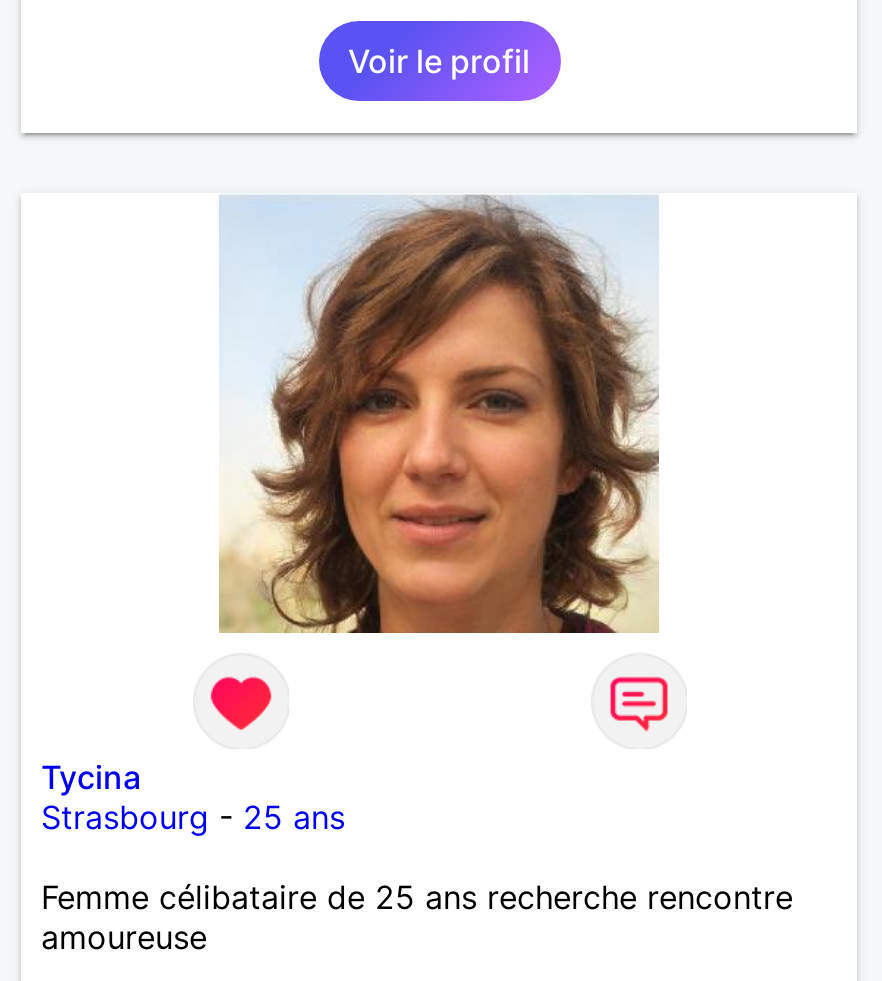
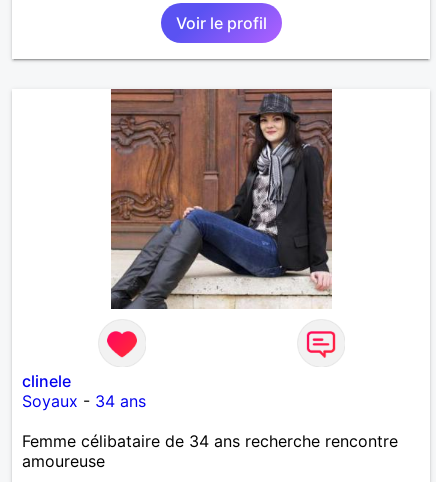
[217,193,661,635] [image] -> [110,88,333,310] [image]
[41,757,345,837] Tycina | Strasbourg - 25 ans -> [22,371,146,411] clinele | Soyaux - 34 ans
[41,877,793,917] Femme célibataire de 25 ans recherche rencontre -> [22,431,398,451] Femme célibataire de 34 ans recherche rencontre

